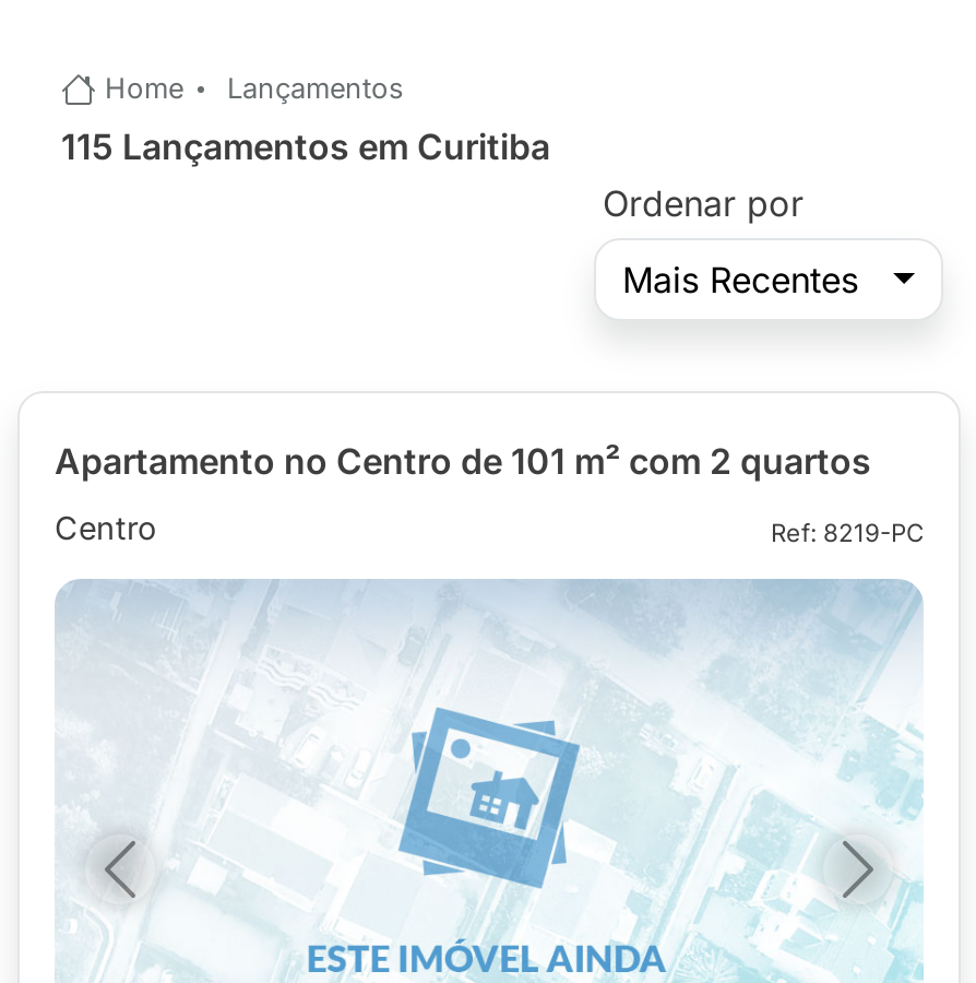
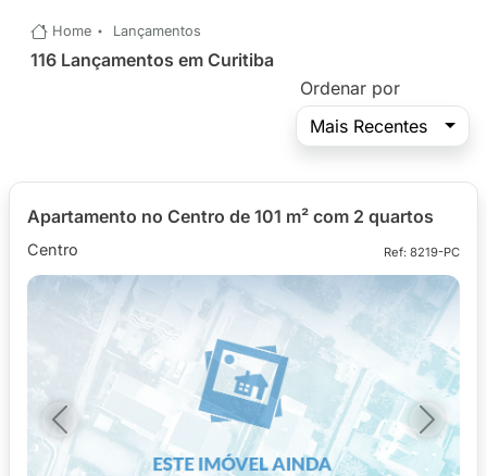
[61,125,550,168] 115 Lançamentos em Curitiba -> [30,49,274,71] 116 Lançamentos em Curitiba

